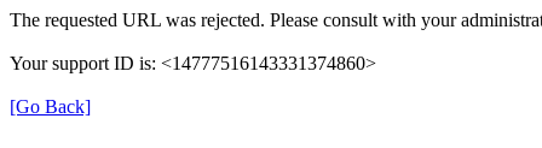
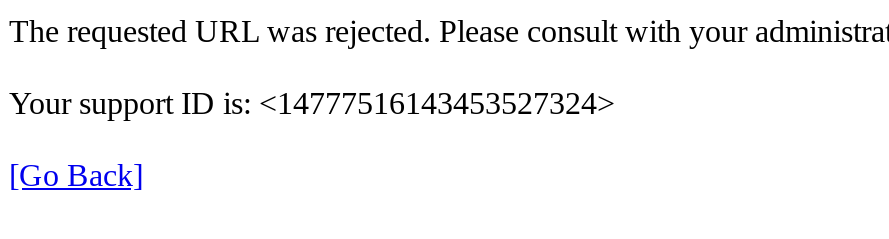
[10,53,376,73] Your support ID is: <14777516143331374860> -> [9,86,615,120] Your support ID is: <14777516143453527324>

